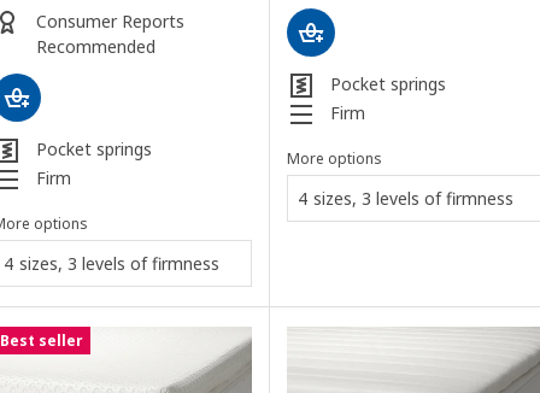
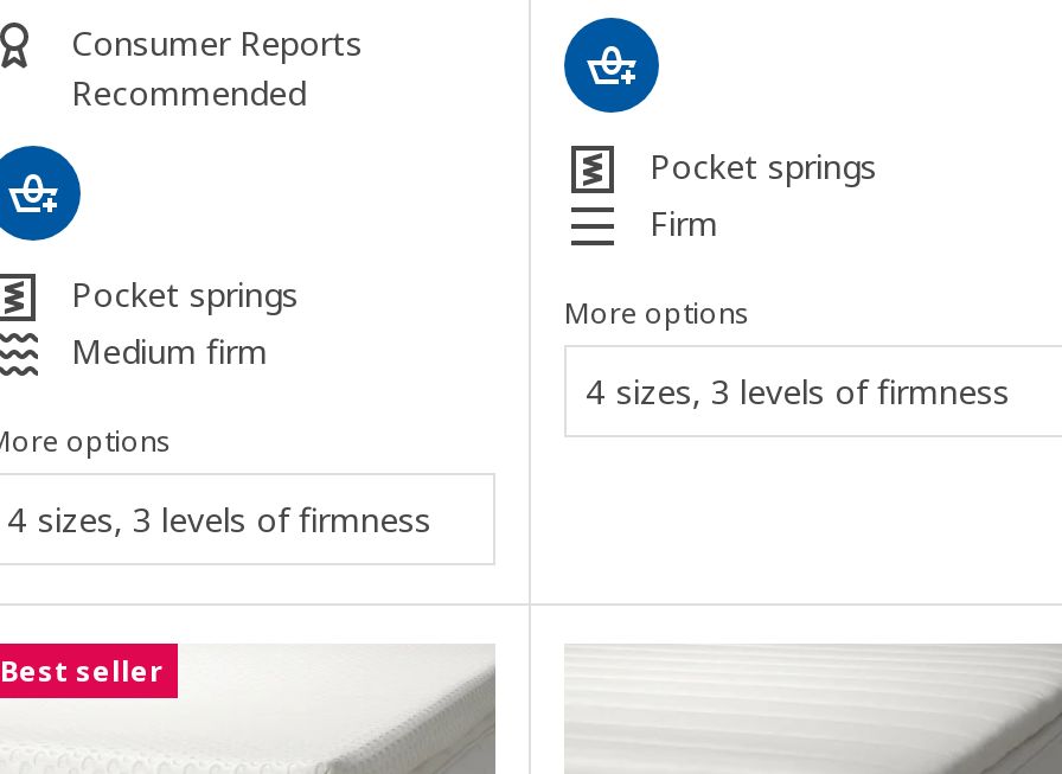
[36,167,71,190] Firm -> [71,329,268,374] Medium firm

